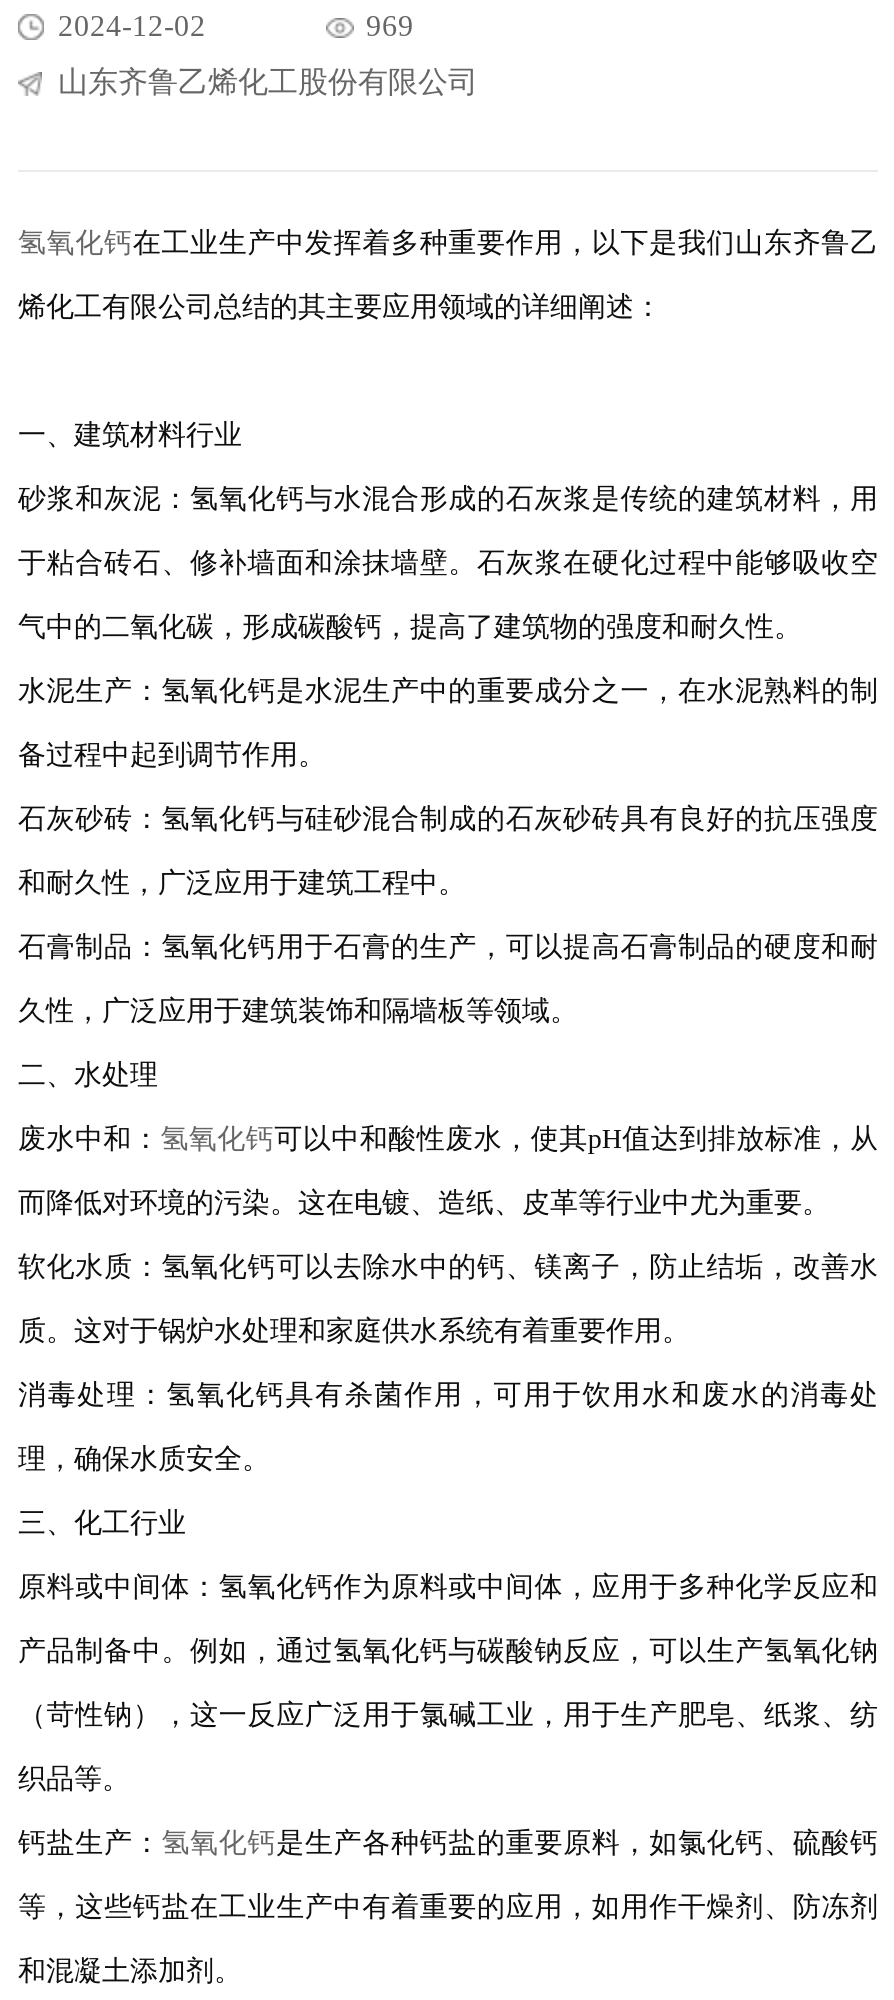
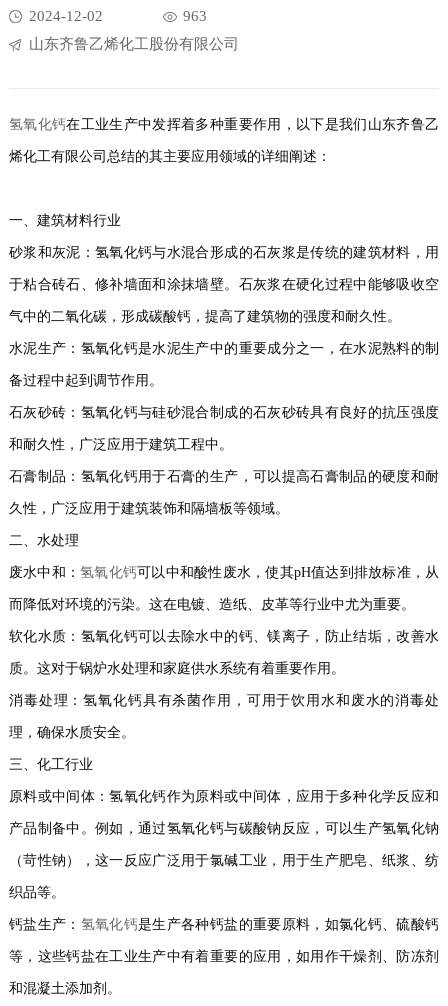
[366,9,414,41] 969 -> [183,8,207,24] 963

